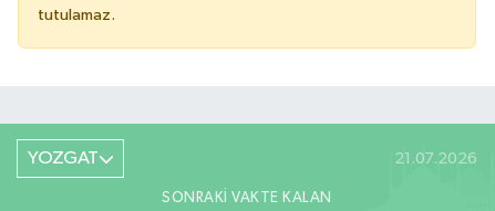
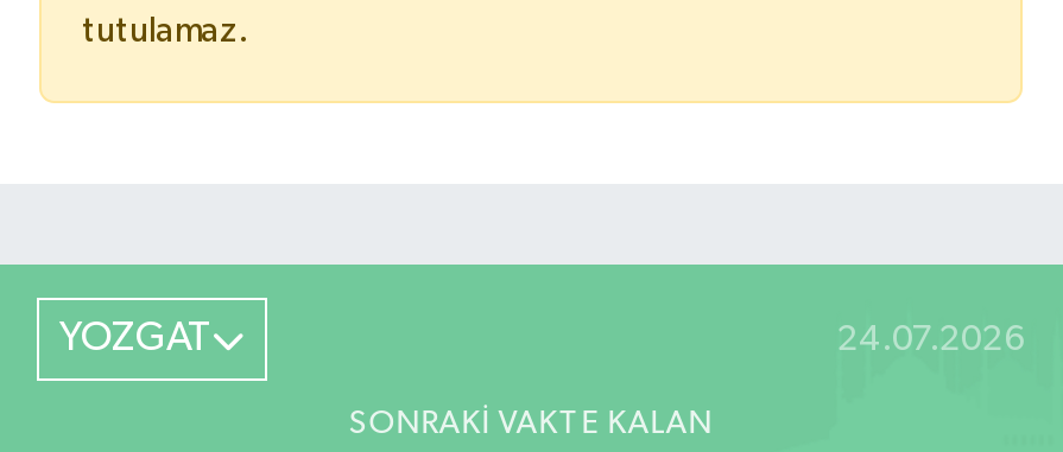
[394,150,477,166] 21.07.2026 -> [837,321,1025,356] 24.07.2026

